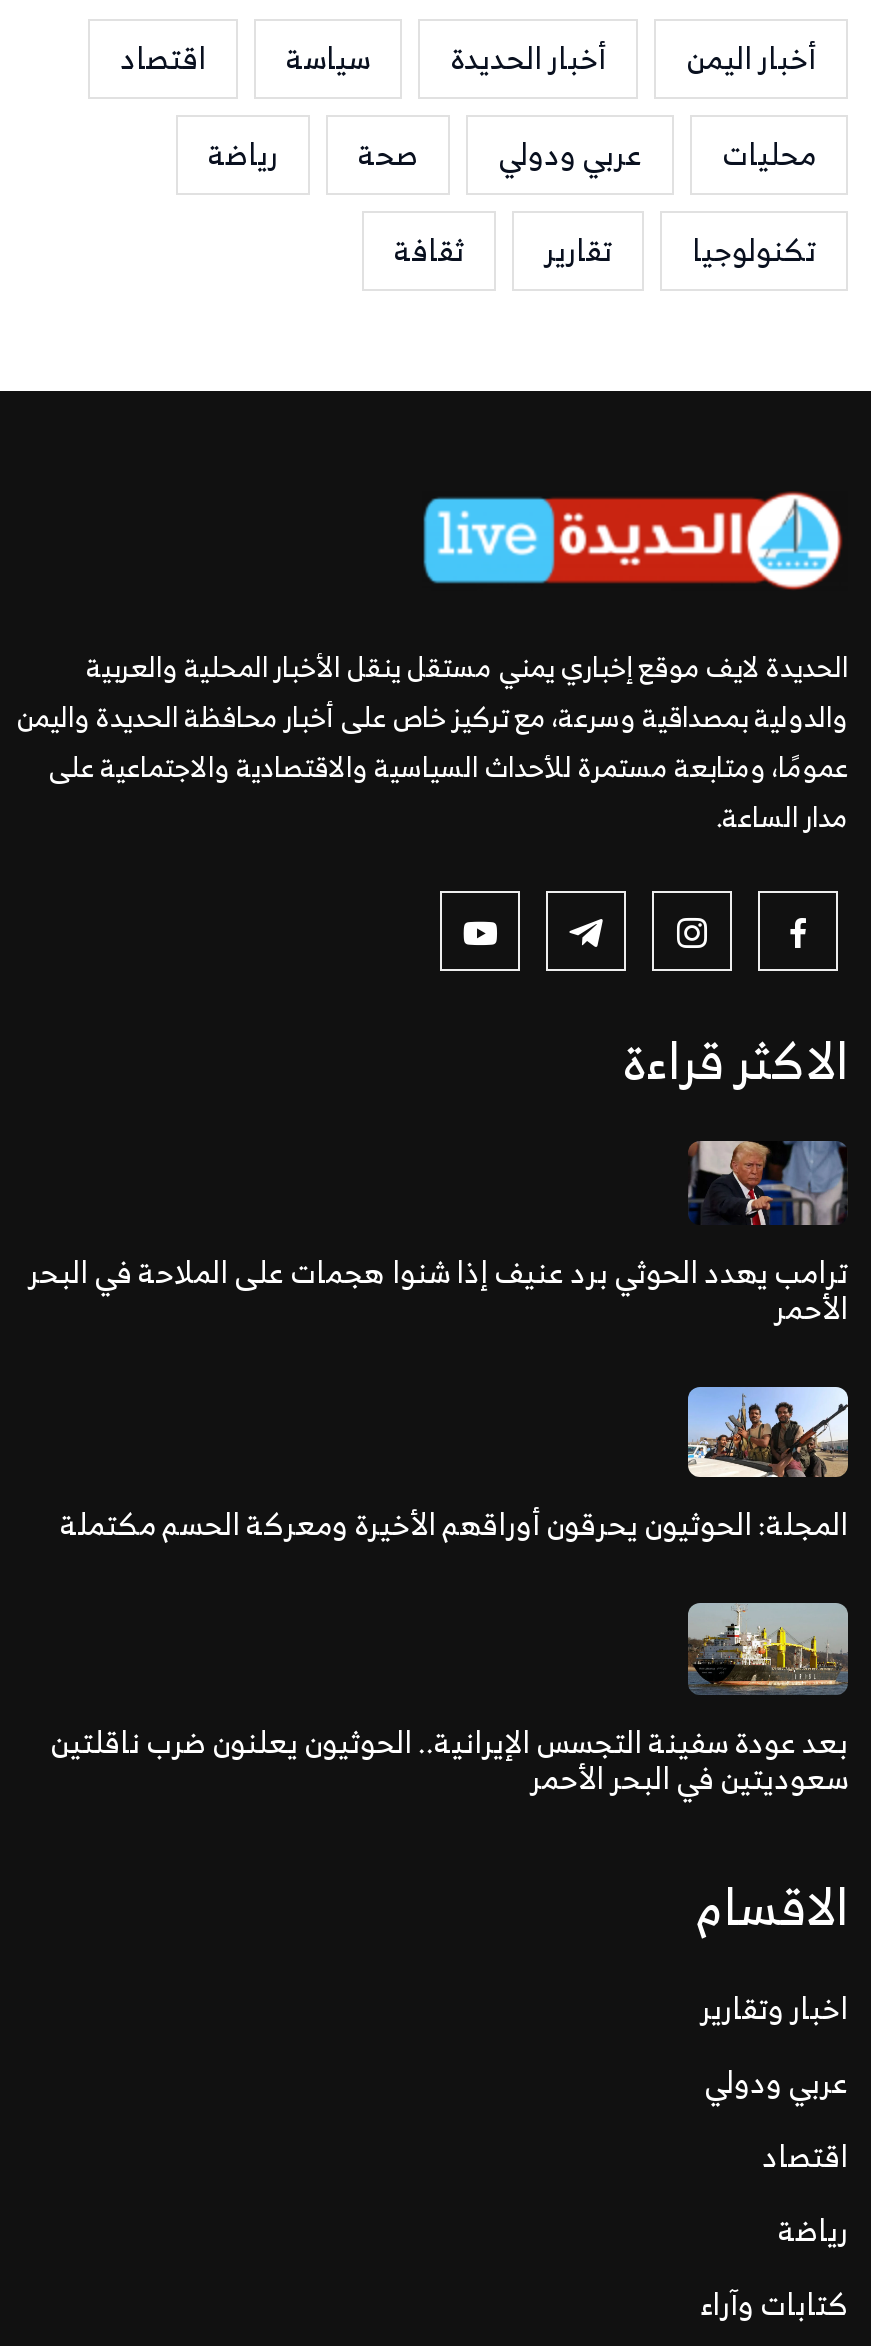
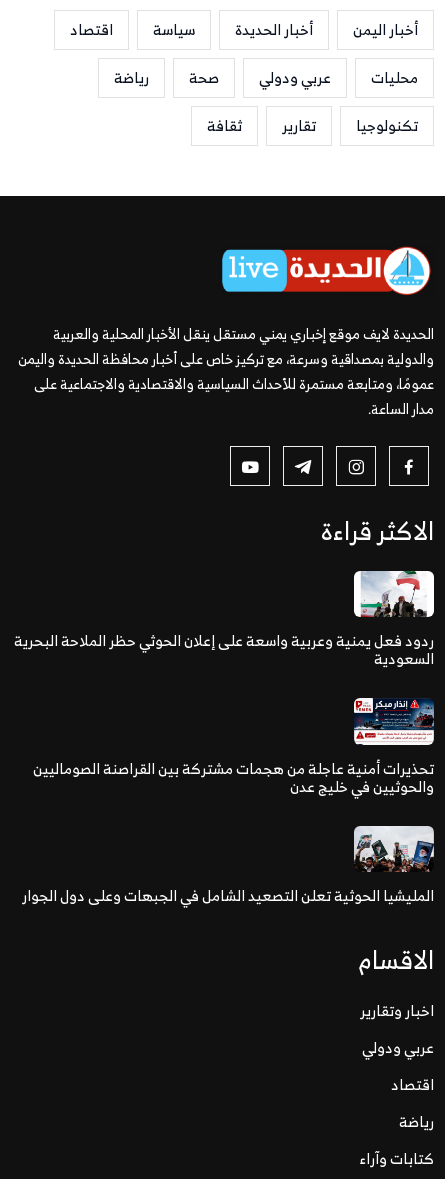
[28,1139,848,1335] [image] | ترامب يهدد الحوثي برد عنيف إذا شنوا هجمات على الملاحة في البحر | الأحمر -> [14,570,435,672] [image] | ردود فعل يمنية وعربية واسعة على إعلان الحوثي حظر الملاحة البحرية | السعودية
[60,1385,850,1551] [image] | المجلة: الحوثيون يحرقون أوراقهم الأخيرة ومعركة الحسم مكتملة -> [33,697,435,799] [image] | تحذيرات أمنية عاجلة من هجمات مشتركة بين القراصنة الصوماليين | والحوثيين في خليج عدن
[50,1613,850,1806] [image] | بعد عودة سفينة التجسس الإيرانية.. الحوثيون يعلنون ضرب ناقلتين | سعوديتين في البحر الأحمر -> [22,808,434,909] [image] | المليشيا الحوثية تعلن التصعيد الشامل في الجبهات وعلى دول الجوار

